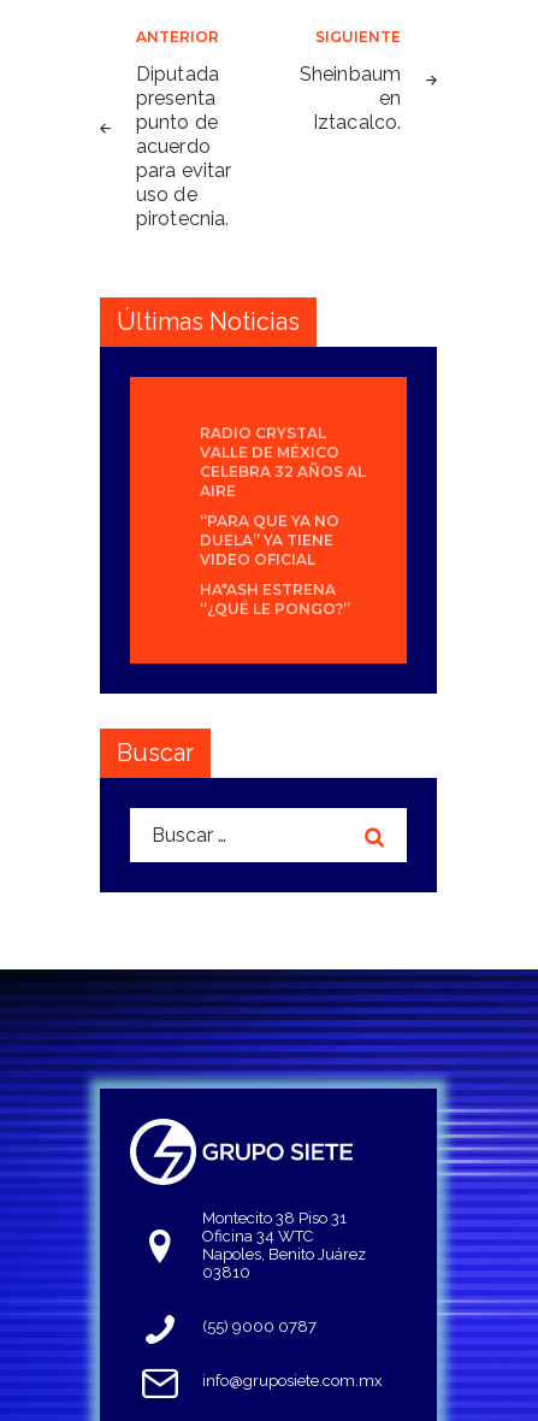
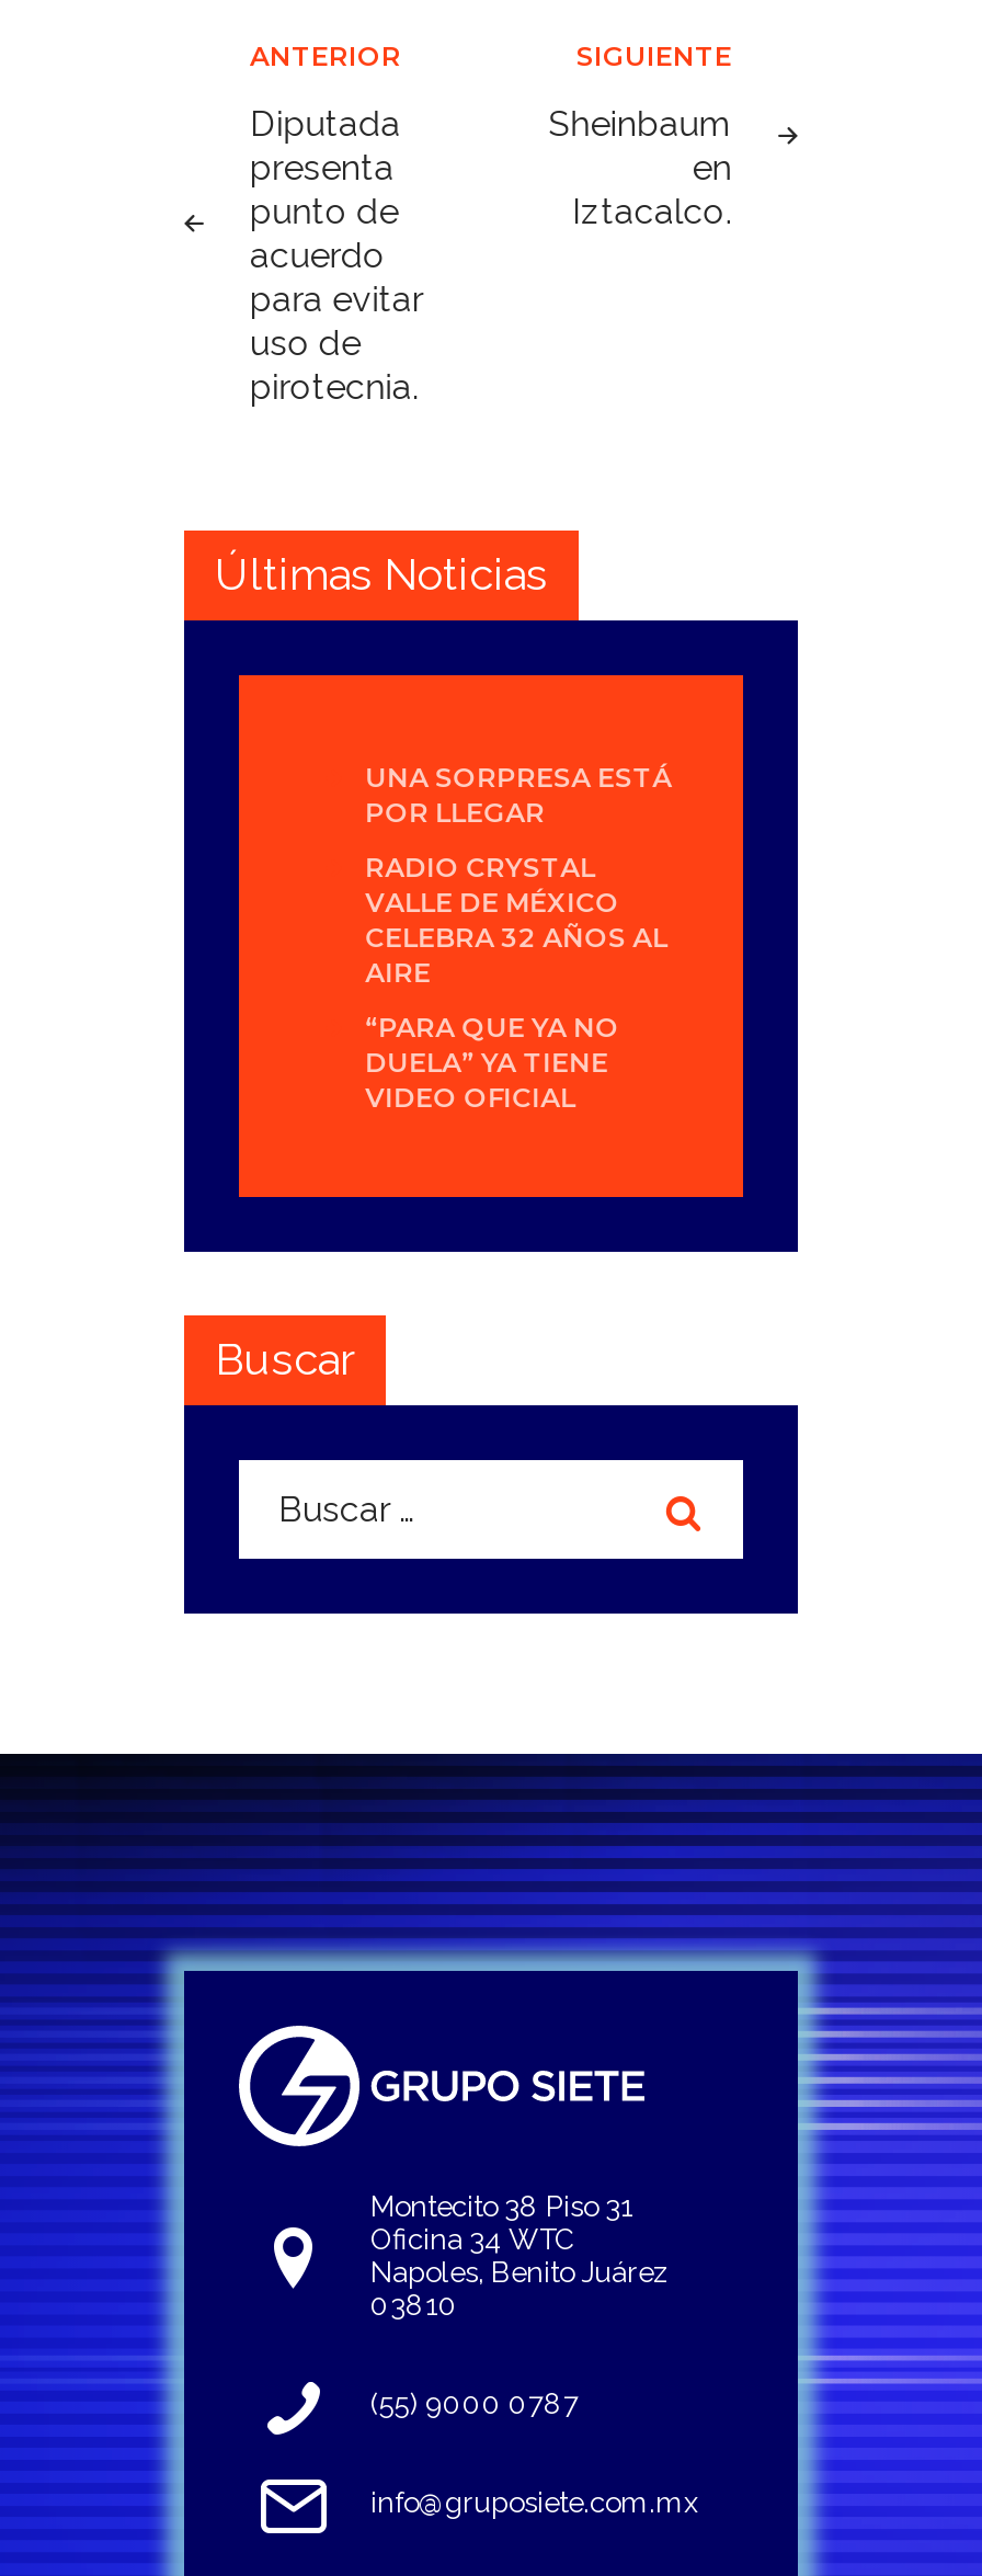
none -> [365,761,672,829] UNA SORPRESA ESTÁ | POR LLEGAR
moved [199,424,365,568] -> [365,851,668,1114]: RADIO CRYSTAL | VALLE DE MÉXICO | CELEBRA 32 AÑOS AL | AIRE | “PARA QUE YA NO | DUELA” YA TIENE | VIDEO OFICIAL
[199,580,350,618] HA*ASH ESTRENA | “¿QUÉ LE PONGO?” -> none

